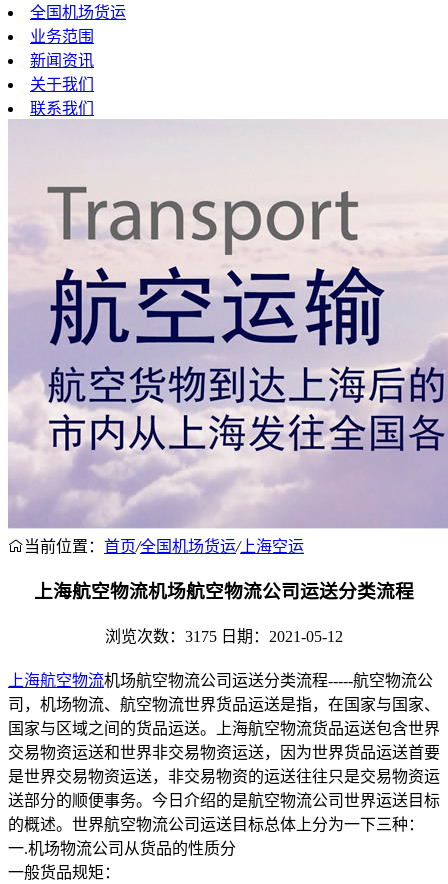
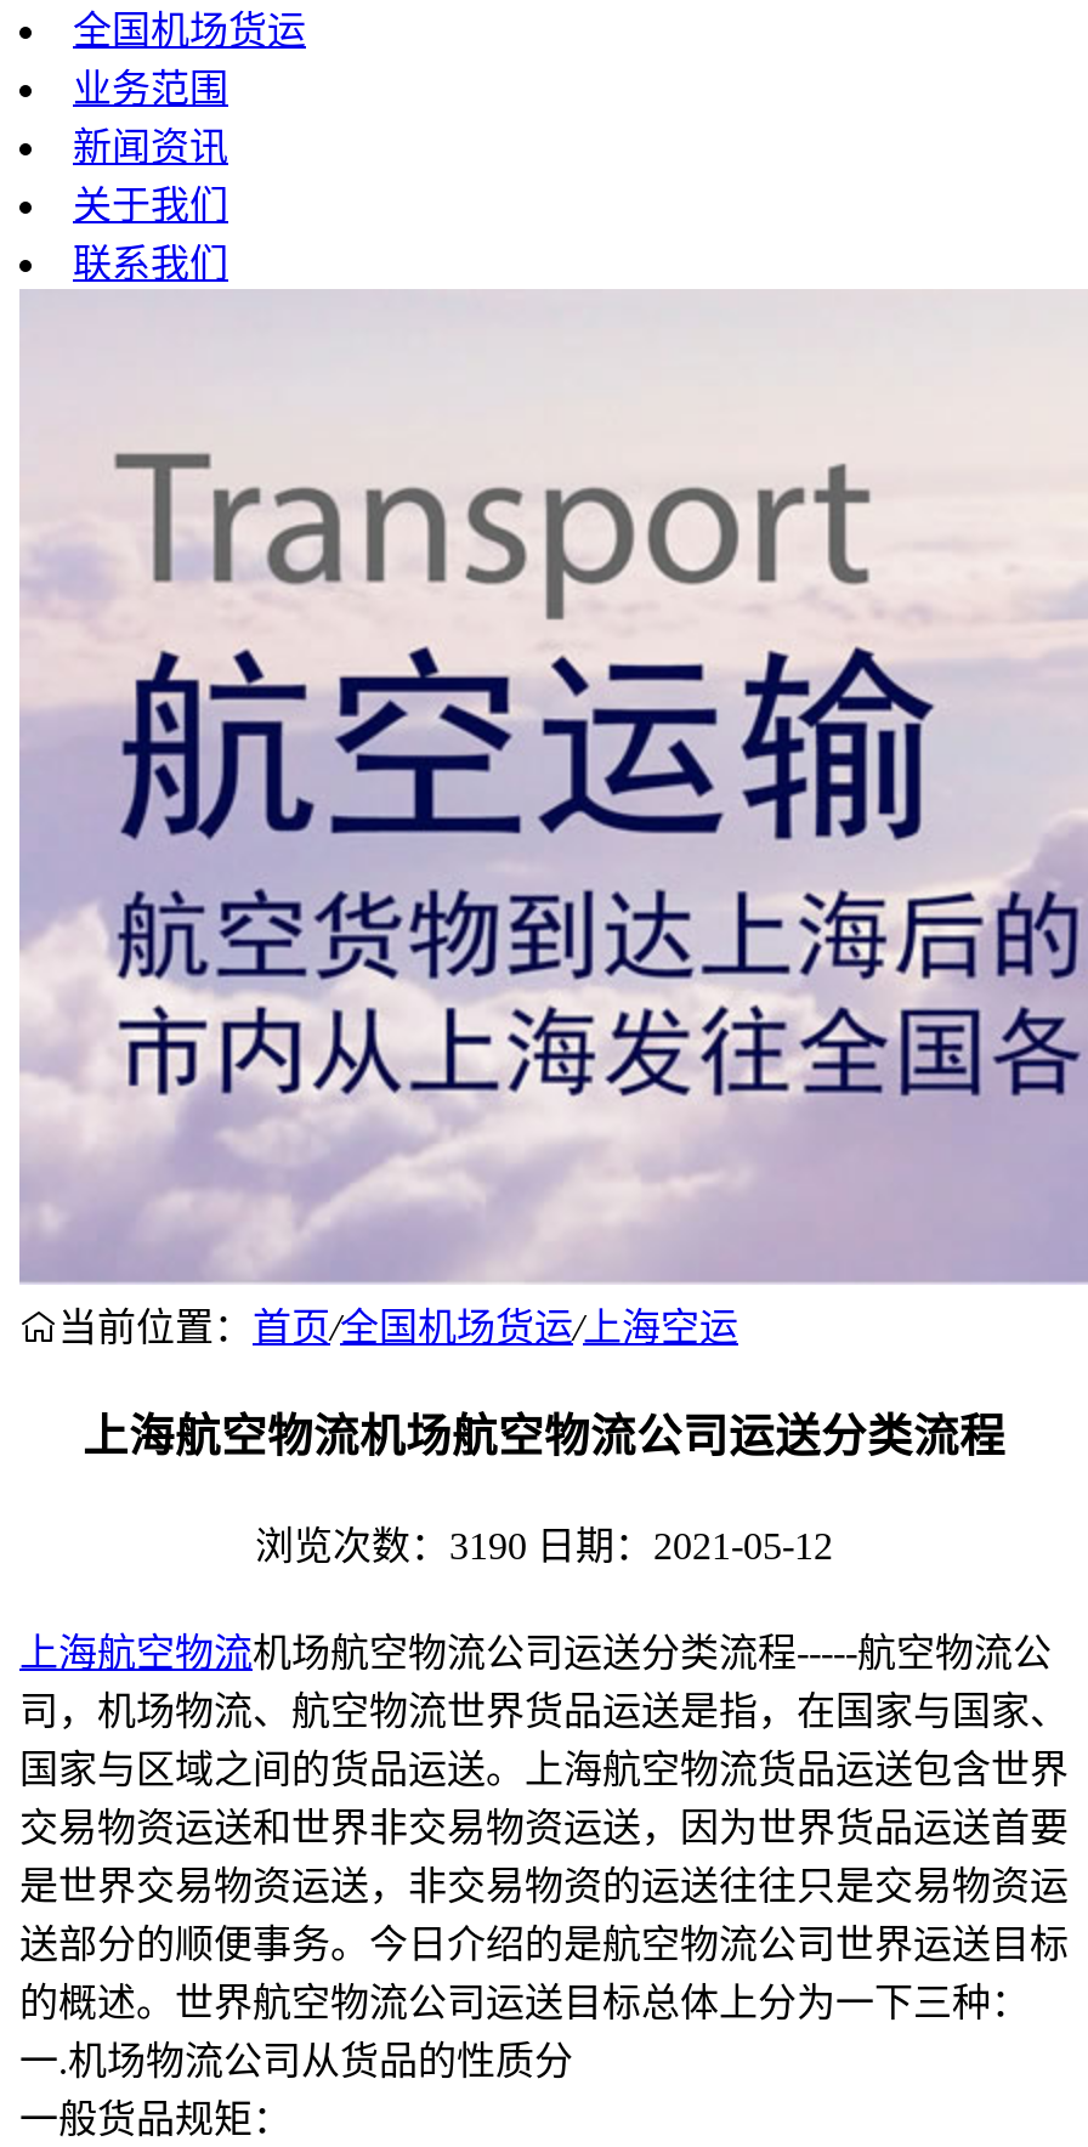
[105,628,343,645] 浏览次数：3175 日期：2021-05-12 -> [255,1525,833,1566] 浏览次数：3190 日期：2021-05-12

